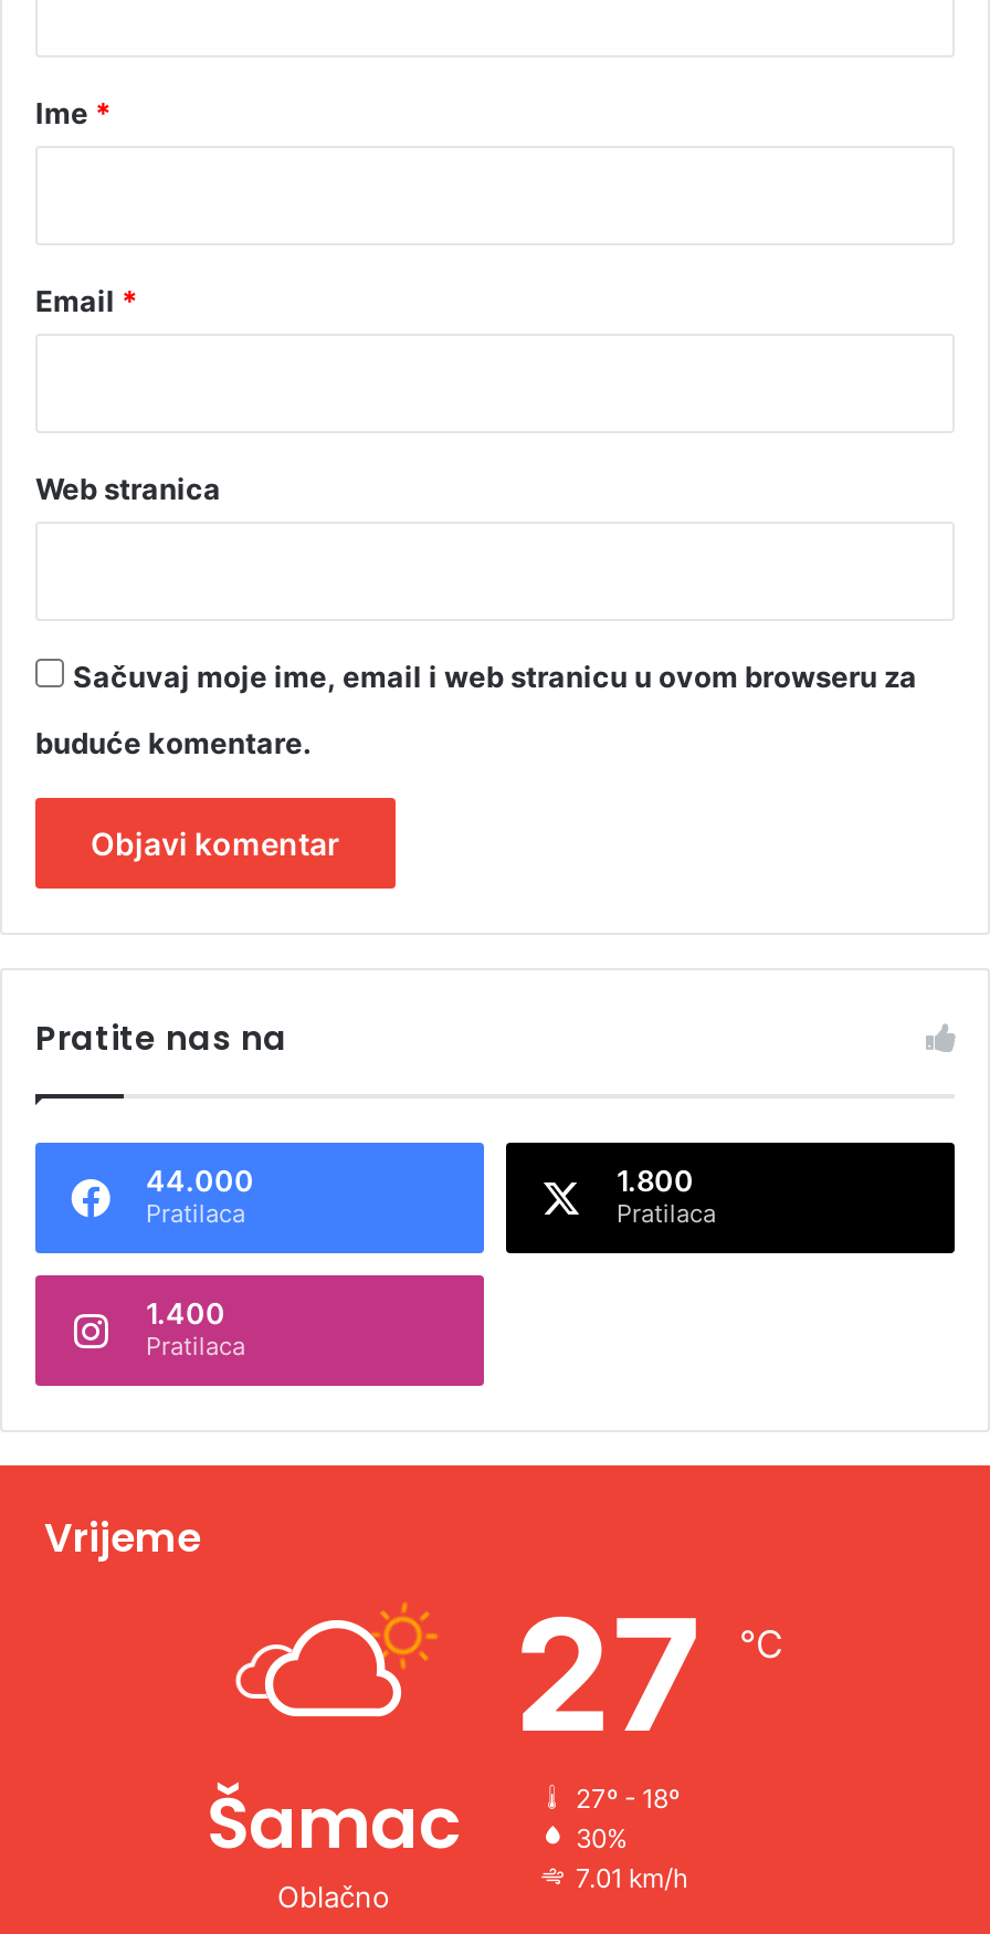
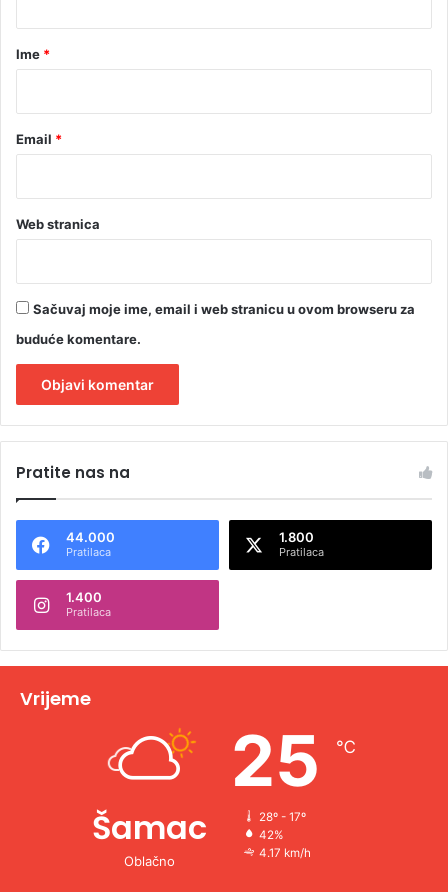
[514,1581,783,1895] 27 ℃ | 27º - 18º | 30% | 7.01 km/h -> [231,718,356,860] 25 ℃ | 28º - 17º | 42% | 4.17 km/h

